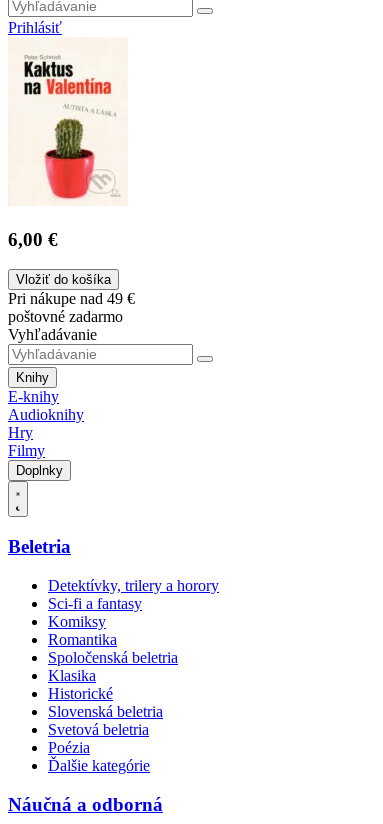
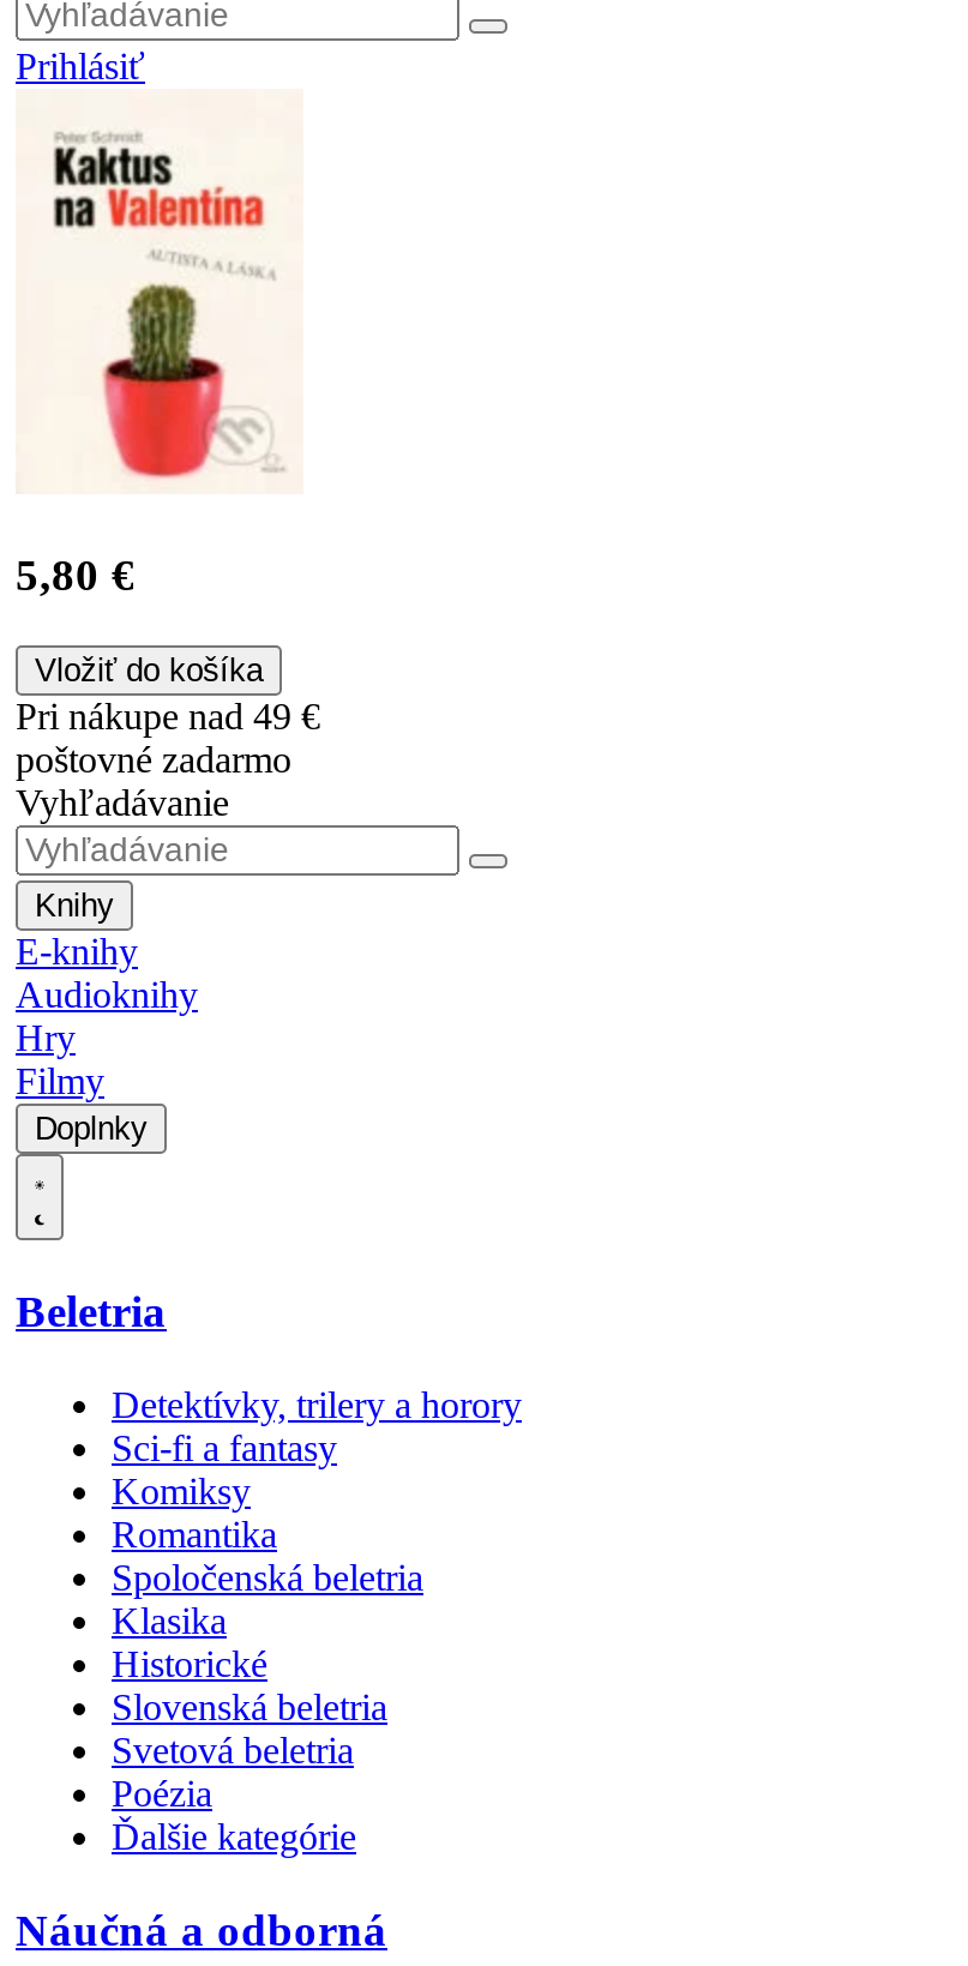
[8,229,58,250] 6,00 € -> [16,549,136,599] 5,80 €

